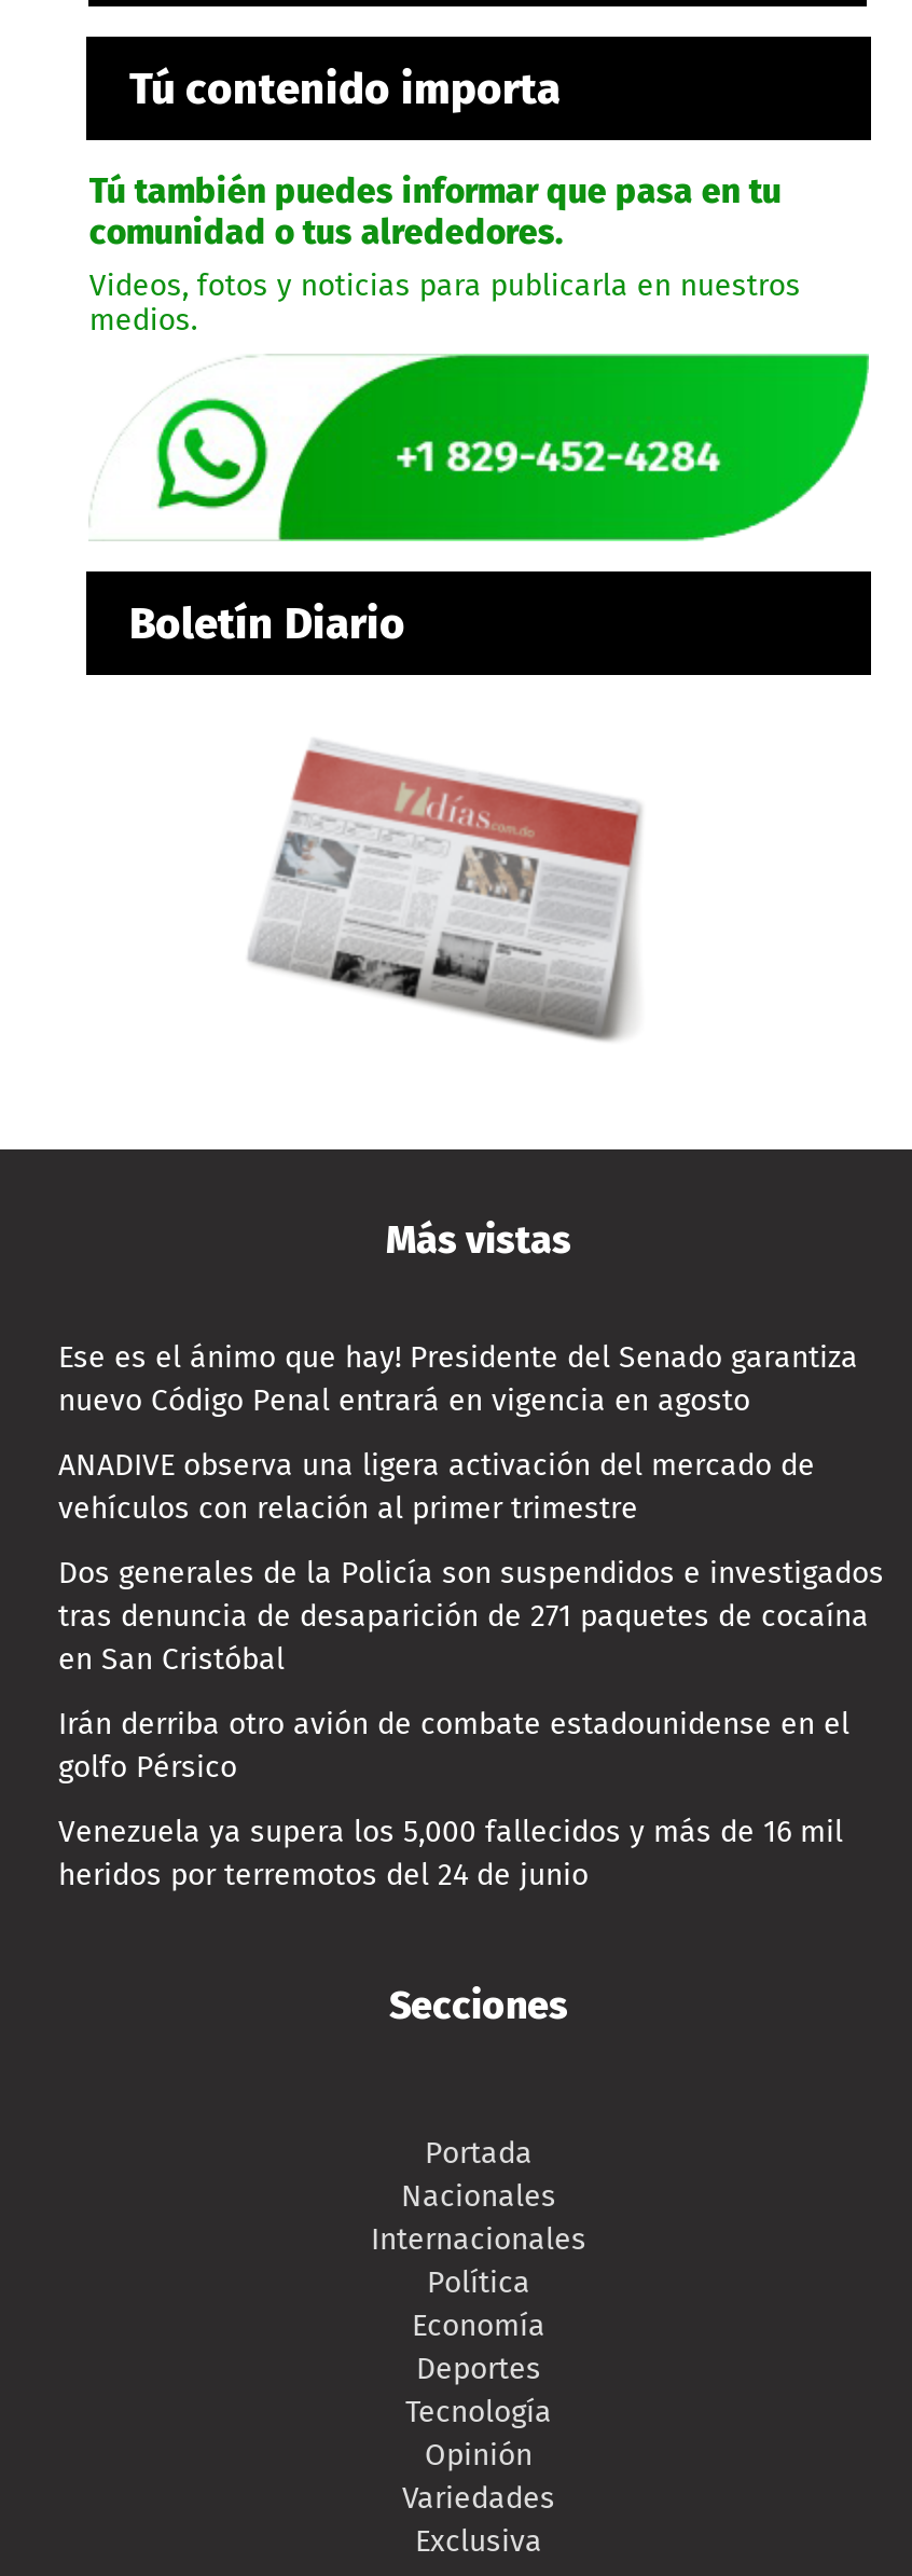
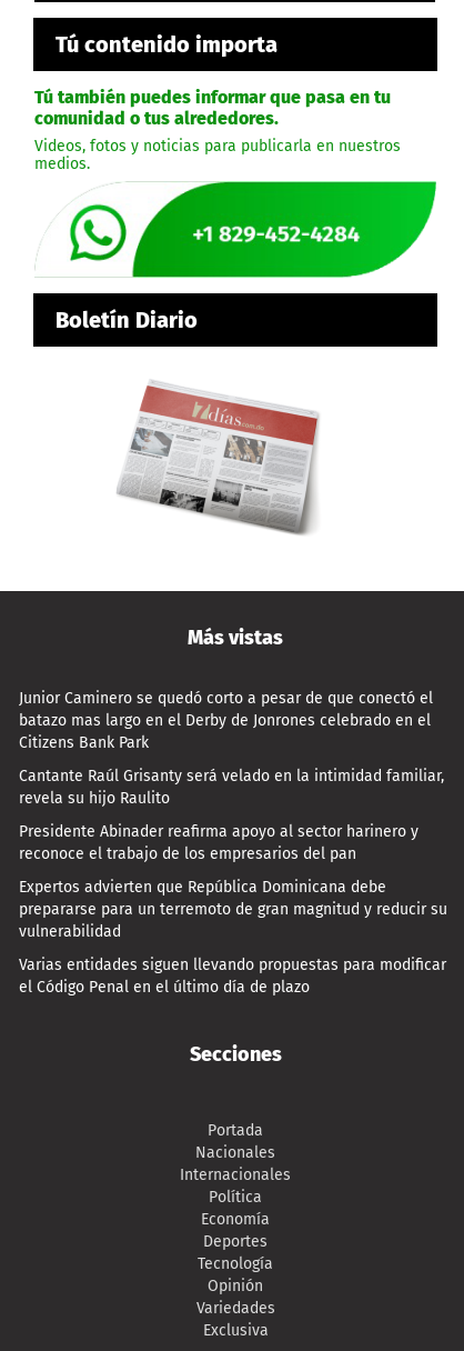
[58,1340,858,1419] Ese es el ánimo que hay! Presidente del Senado garantiza | nuevo Código Penal entrará en vigencia en agosto -> [19,689,433,752] Junior Caminero se quedó corto a pesar de que conectó el | batazo mas largo en el Derby de Jonrones celebrado en el | Citizens Bank Park
[58,1447,815,1527] ANADIVE observa una ligera activación del mercado de | vehículos con relación al primer trimestre -> [19,767,444,808] Cantante Raúl Grisanty será velado en la intimidad familiar, | revela su hijo Raulito
[58,1555,884,1678] Dos generales de la Policía son suspendidos e investigados | tras denuncia de desaparición de 271 paquetes de cocaína | en San Cristóbal -> [19,822,418,863] Presidente Abinader reafirma apoyo al sector harinero y | reconoce el trabajo de los empresarios del pan
[58,1706,849,1786] Irán derriba otro avión de combate estadounidense en el | golfo Pérsico -> [19,878,447,941] Expertos advierten que República Dominicana debe | prepararse para un terremoto de gran magnitud y reducir su | vulnerabilidad
[58,1814,843,1894] Venezuela ya supera los 5,000 fallecidos y más de 16 mil | heridos por terremotos del 24 de junio -> [19,956,446,997] Varias entidades siguen llevando propuestas para modificar | el Código Penal en el último día de plazo

